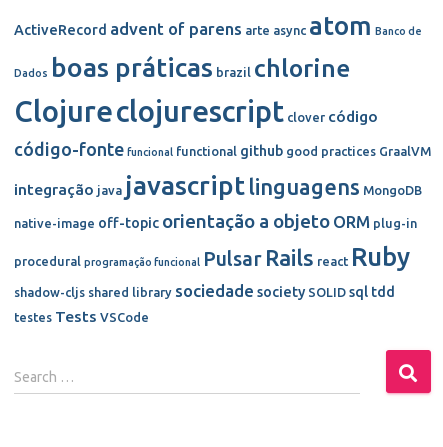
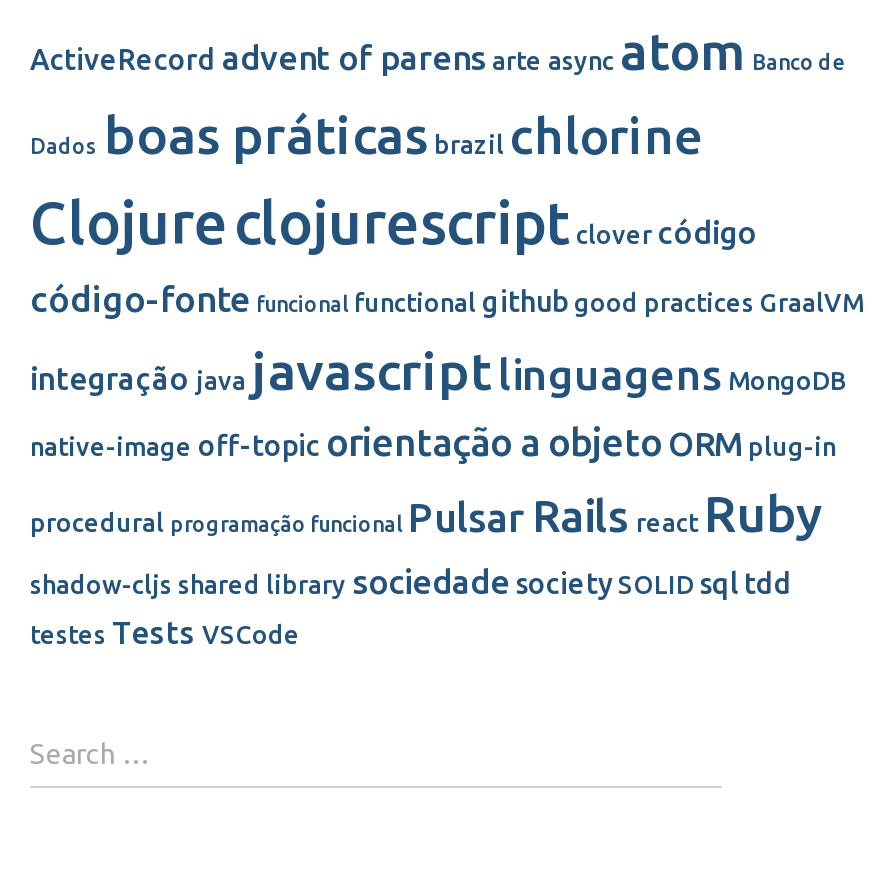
[384,349,433,395] [image] -> none

